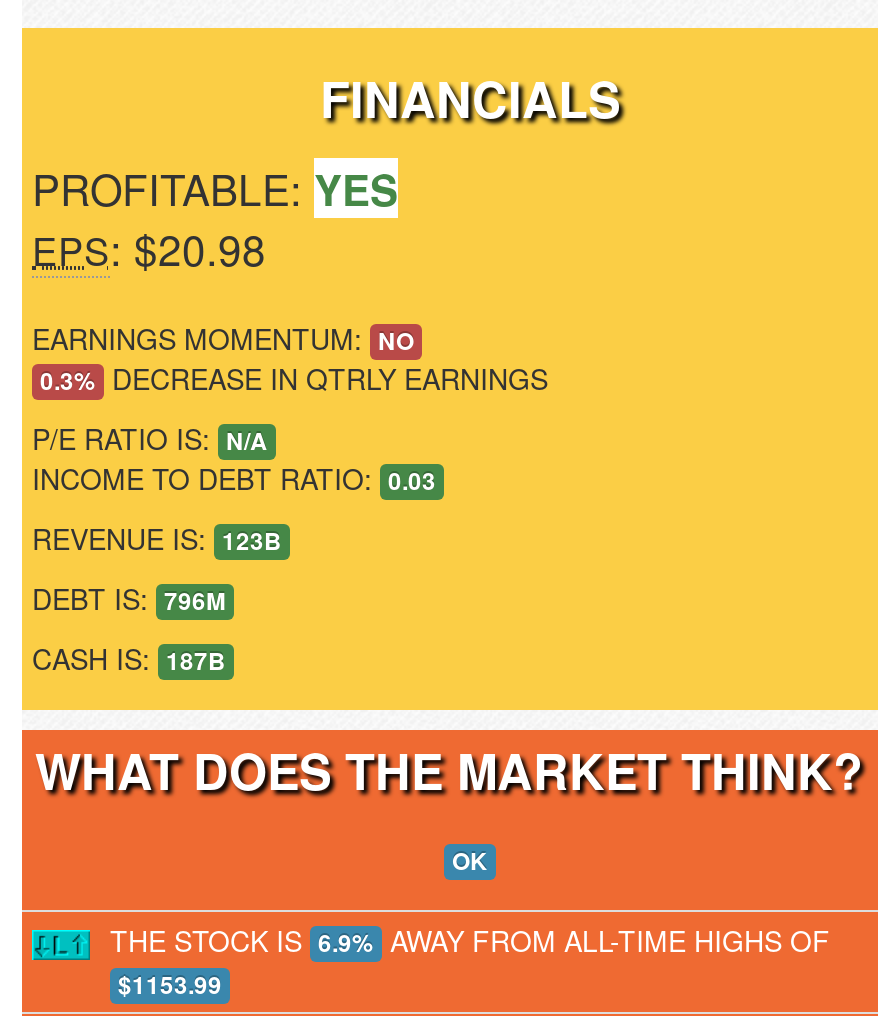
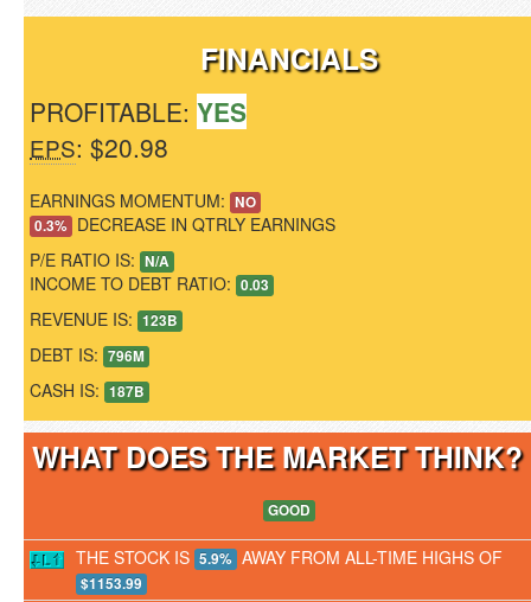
[452,844,488,878] OK -> [268,500,311,520] GOOD
[110,920,830,960] THE STOCK IS 6.9% AWAY FROM ALL-TIME HIGHS OF -> [76,545,503,569] THE STOCK IS 5.9% AWAY FROM ALL-TIME HIGHS OF

